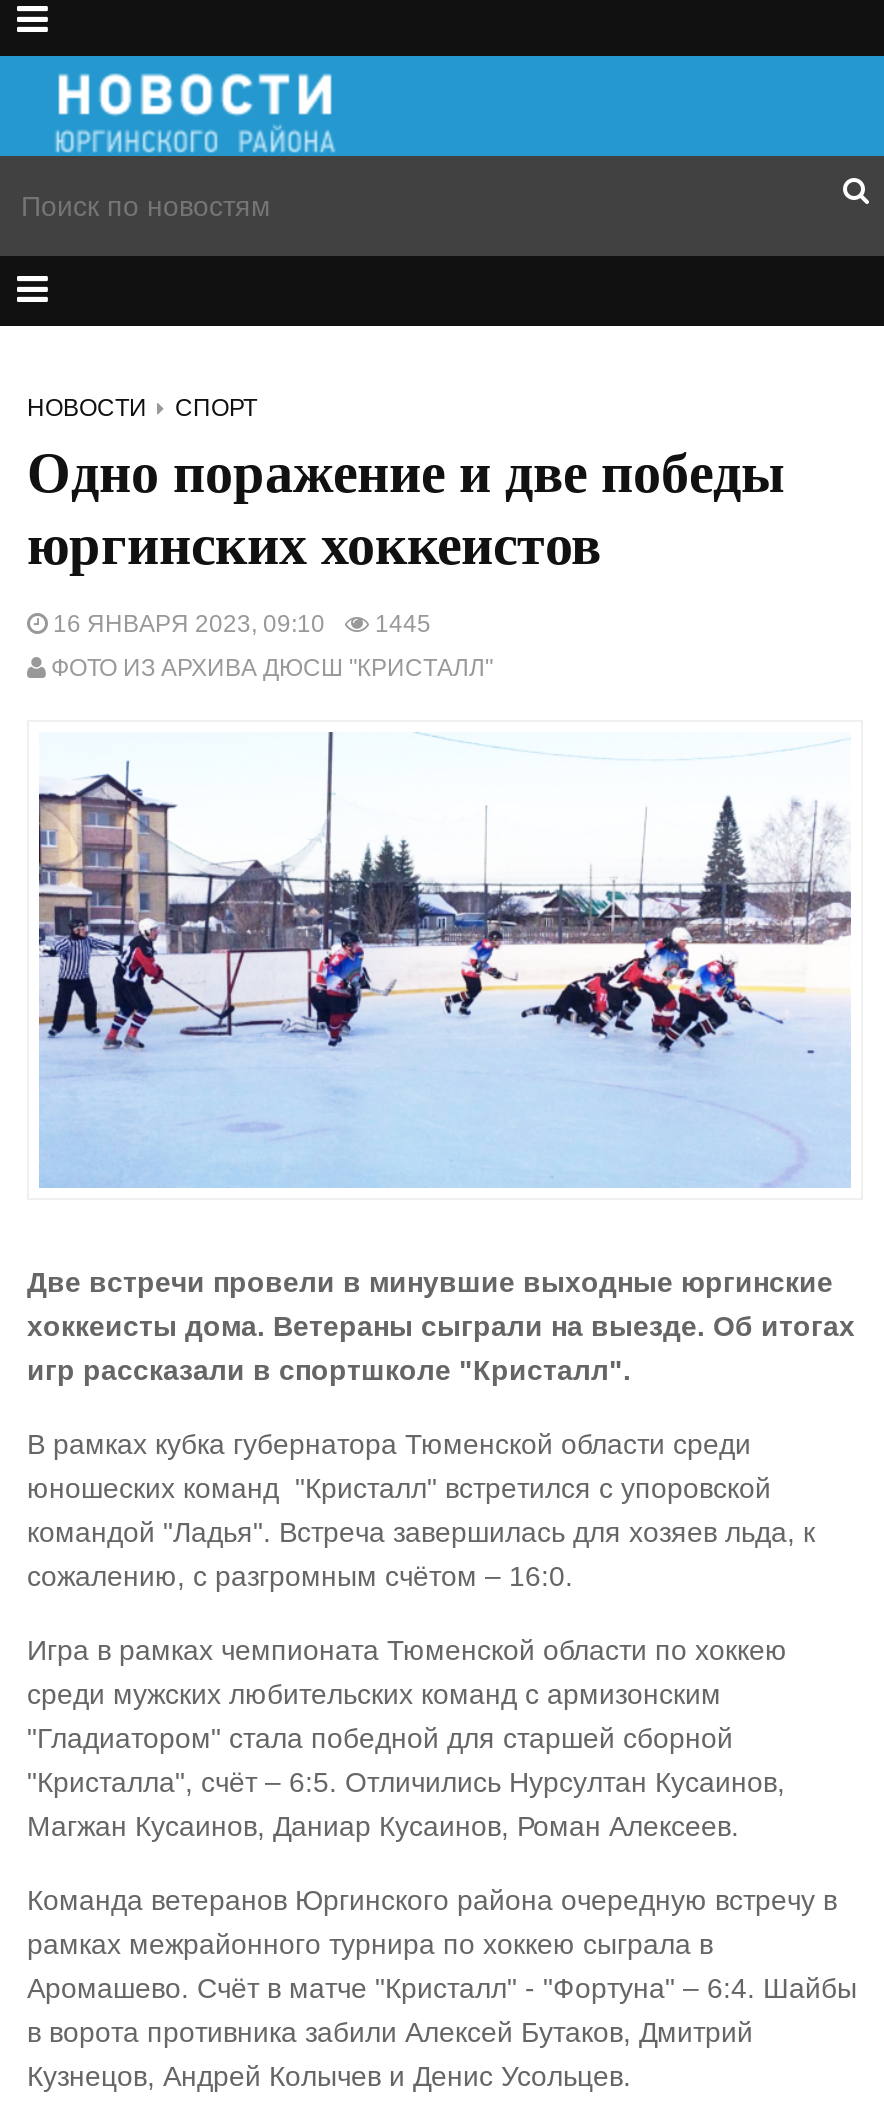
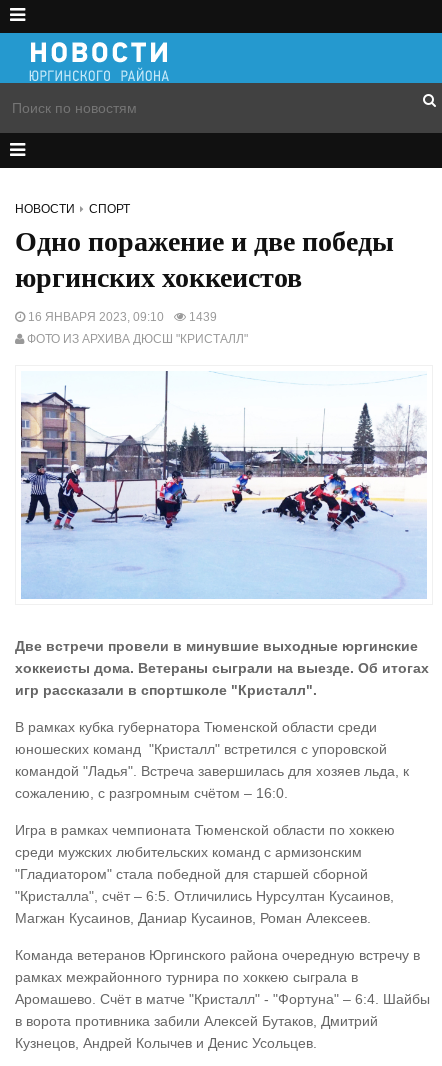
[47,610,431,638] 16 ЯНВАРЯ 2023, 09:10 1445 -> [25,310,217,324] 16 ЯНВАРЯ 2023, 09:10 1439

